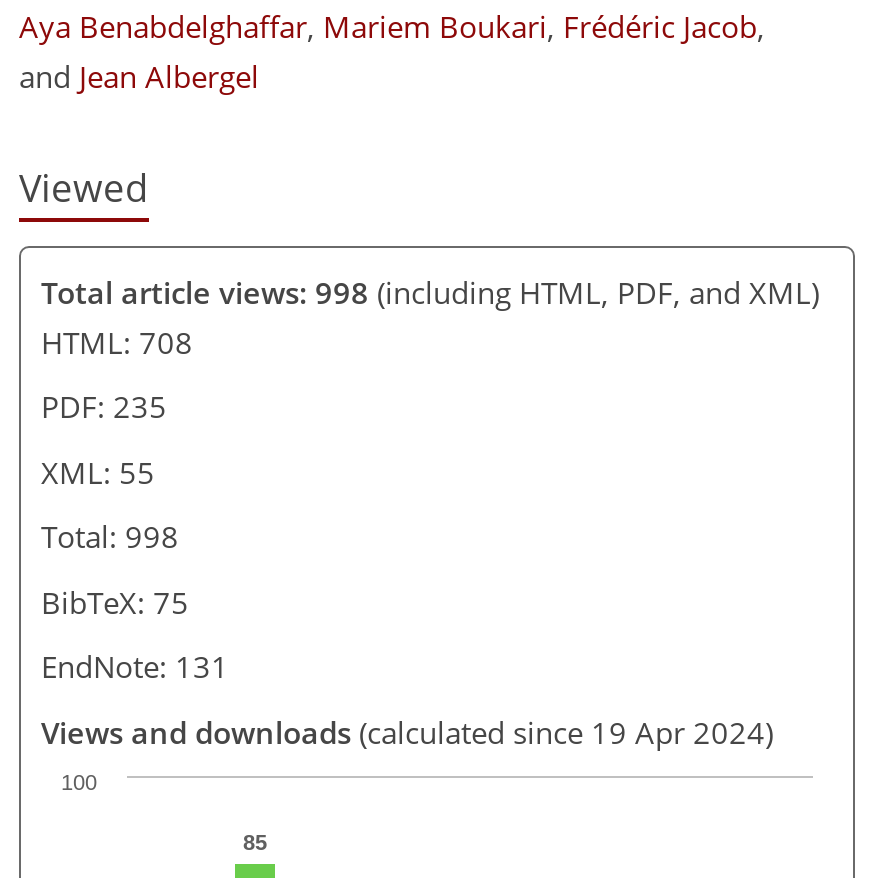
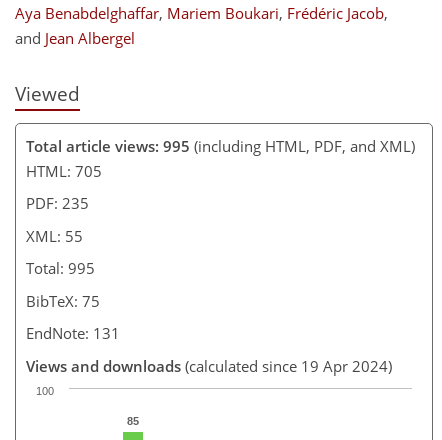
[41,271,819,311] Total article views: 998 (including HTML, PDF, and XML) -> [26,135,415,155] Total article views: 995 (including HTML, PDF, and XML)
[41,321,193,361] HTML: 708 -> [26,160,102,180] HTML: 705
[41,516,179,556] Total: 998 -> [26,258,95,278] Total: 995

